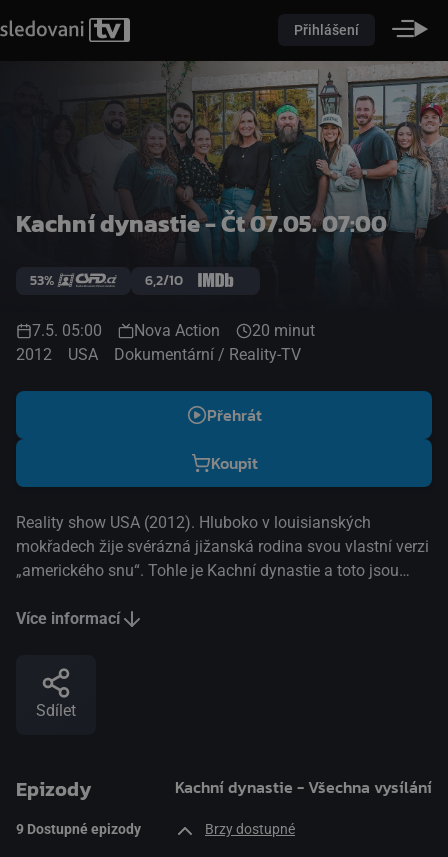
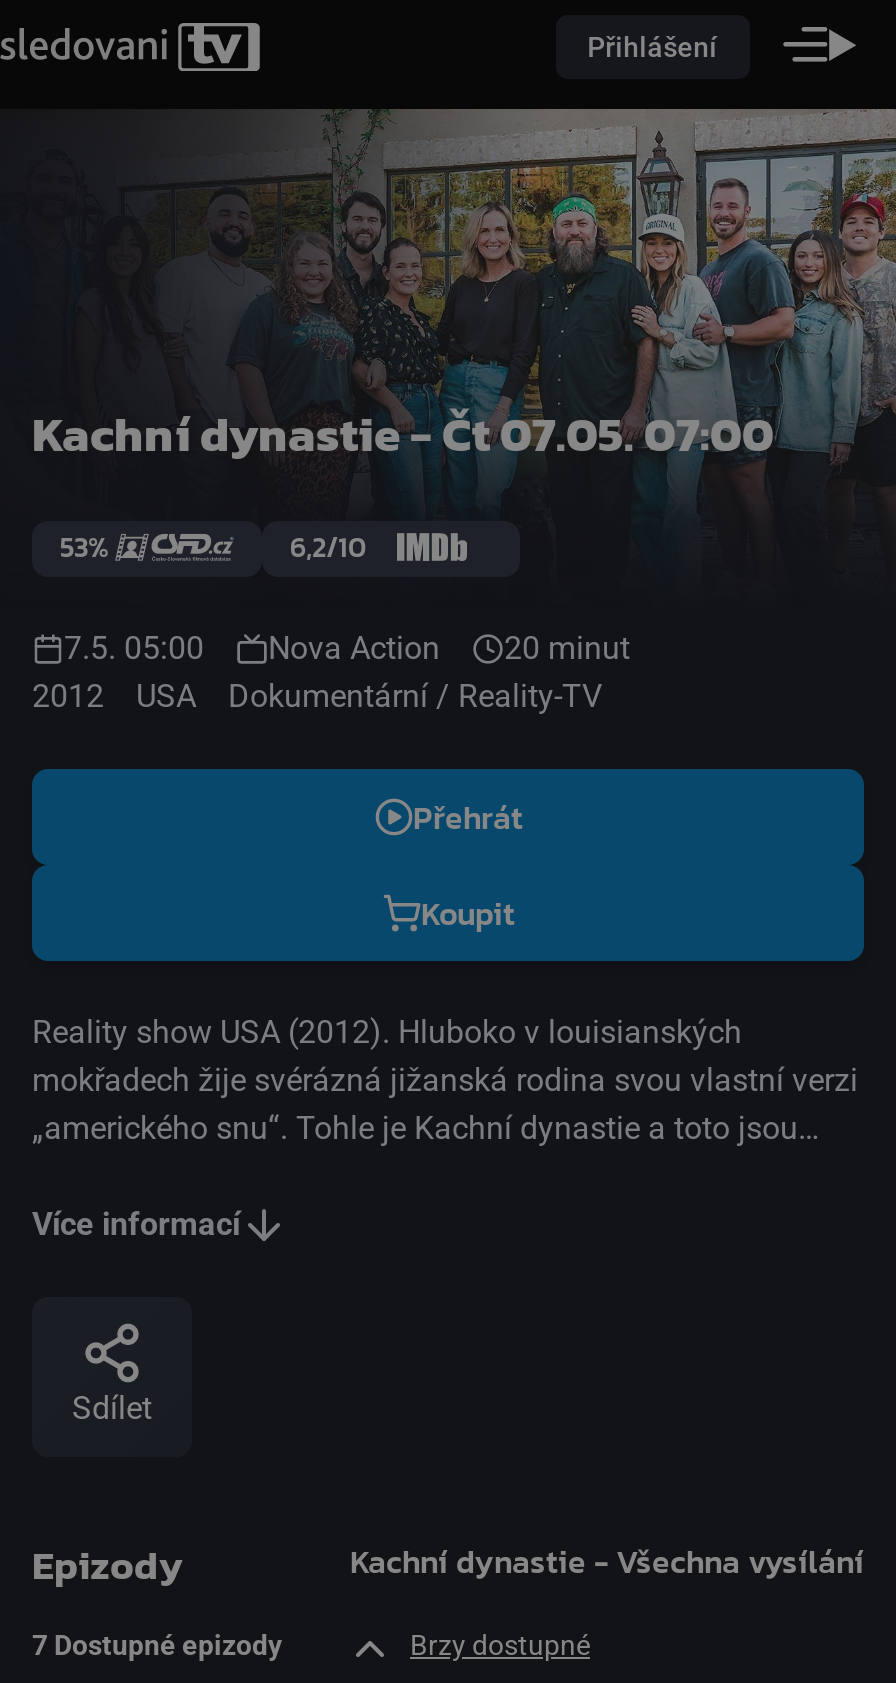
[16,821,141,837] 9 Dostupné epizody -> [32,1629,282,1661] 7 Dostupné epizody

